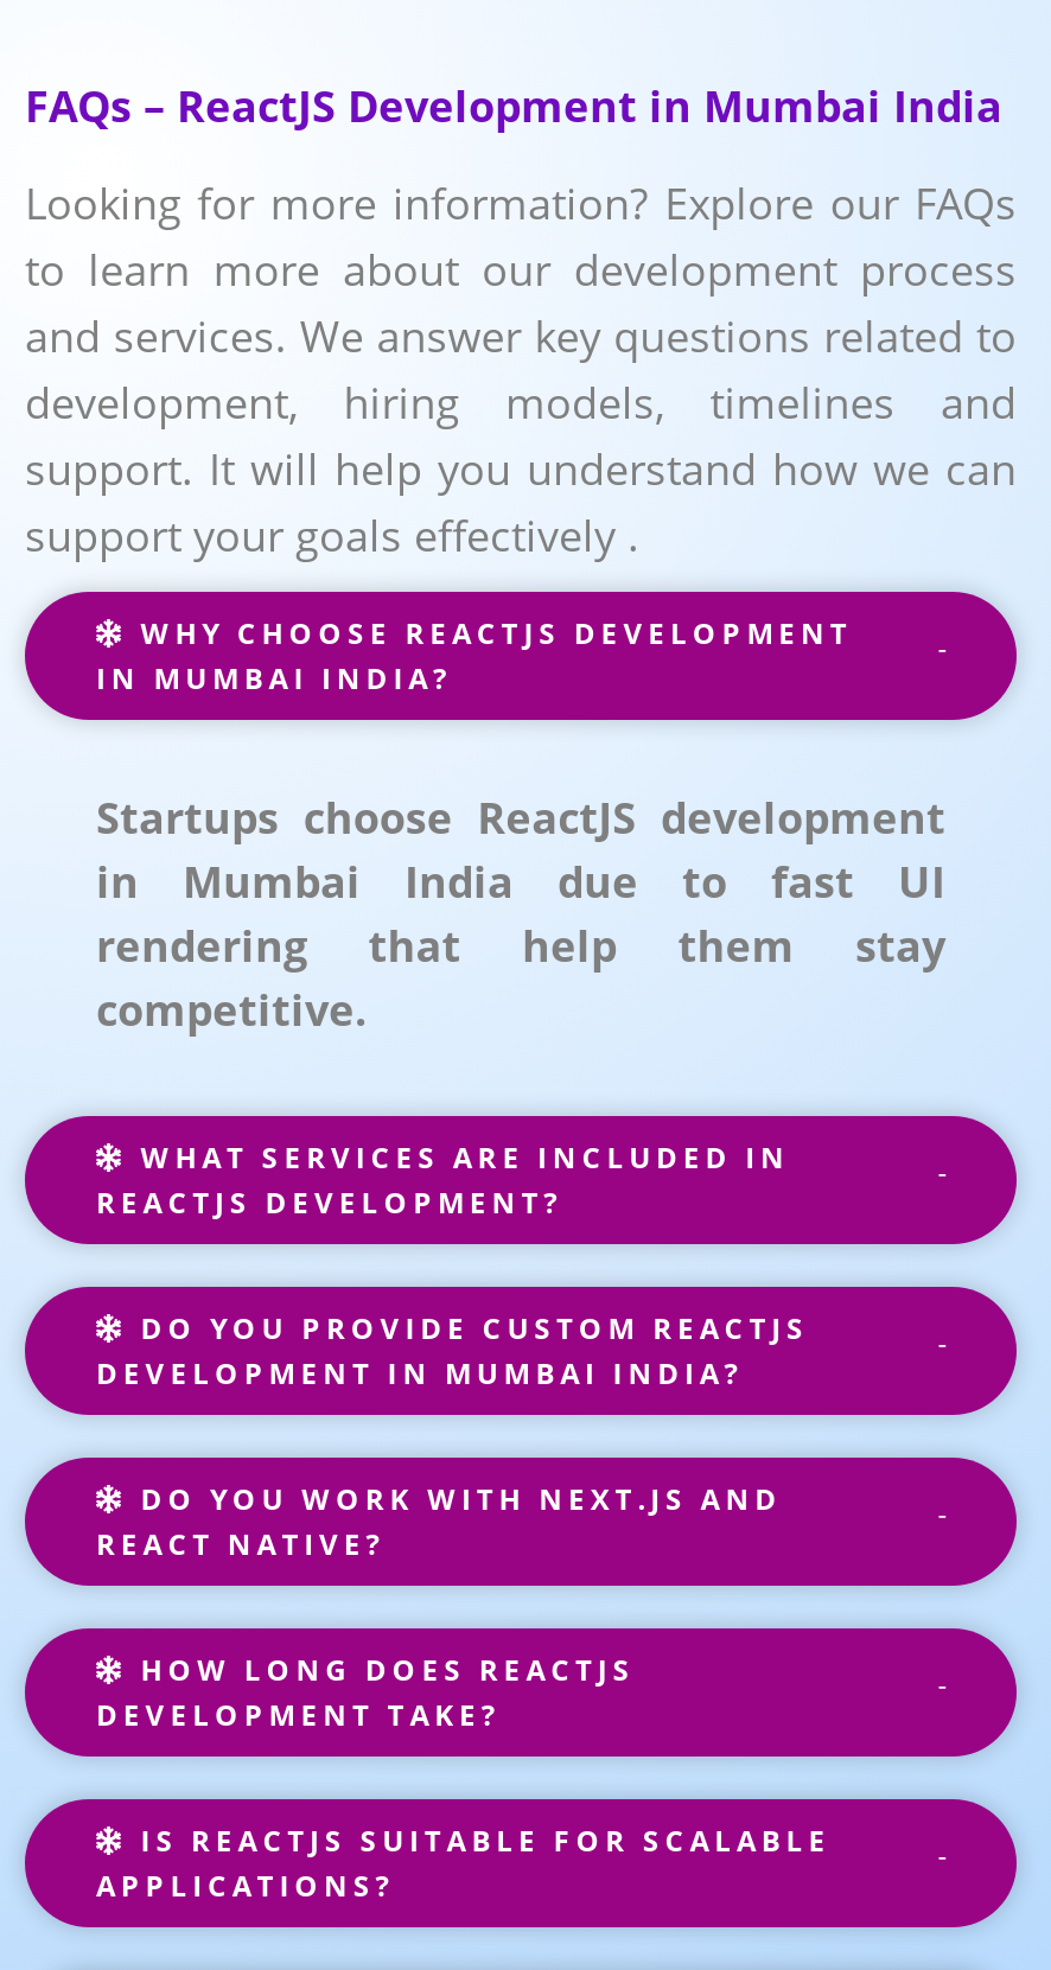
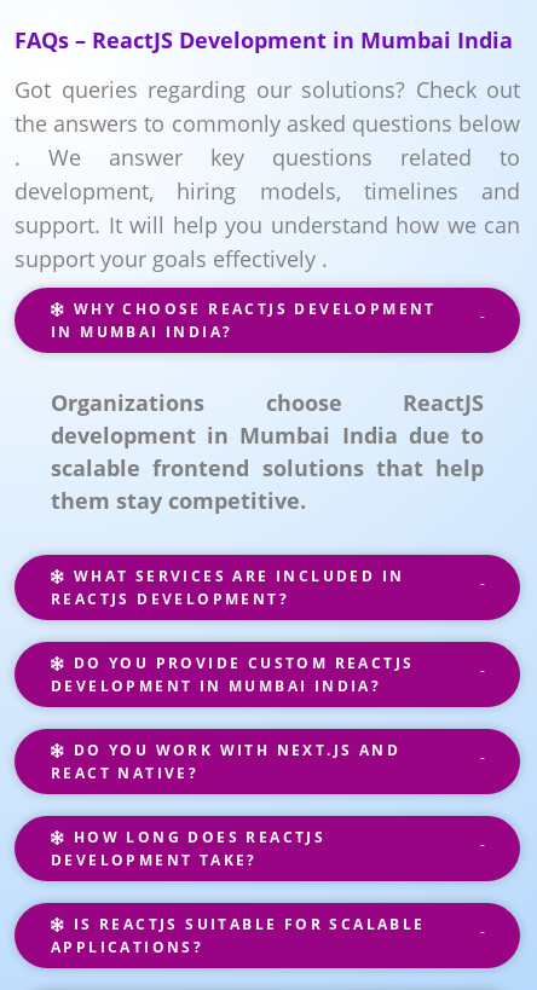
[25,174,1017,364] Looking for more information? Explore our FAQs | to learn more about our development process | and services. We answer key questions related to -> [15,75,520,172] Got queries regarding our solutions? Check out | the answers to commonly asked questions below | . We answer key questions related to
[96,789,945,1038] Startups choose ReactJS development | in Mumbai India due to fast UI | rendering that help them stay | competitive. -> [51,388,484,515] Organizations choose ReactJS | development in Mumbai India due to | scalable frontend solutions that help | them stay competitive.

